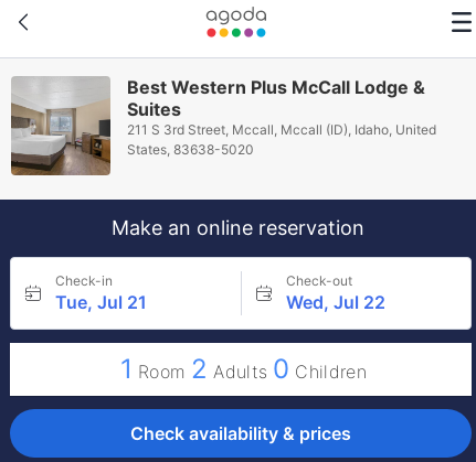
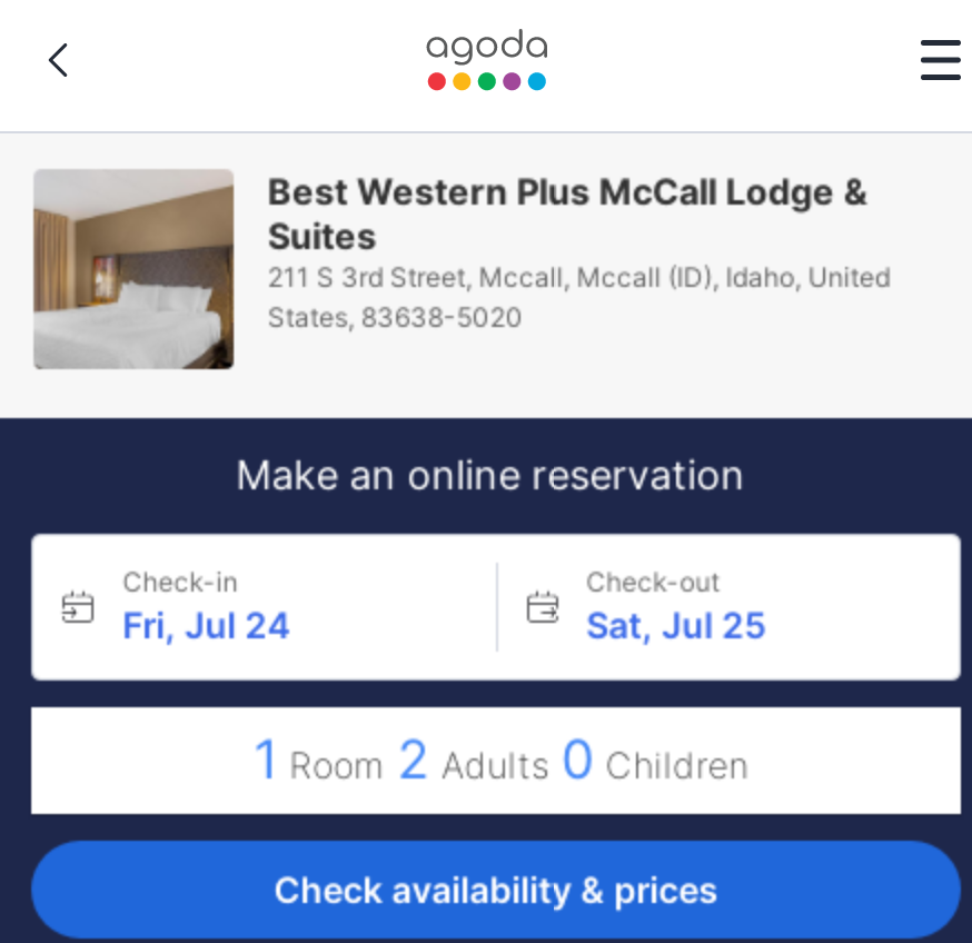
[10,85,110,176] [image] -> [33,185,234,371] [image]
[55,291,147,313] Tue, Jul 21 -> [122,603,291,647] Fri, Jul 24
[285,291,385,313] Wed, Jul 22 -> [586,603,766,647] Sat, Jul 25

